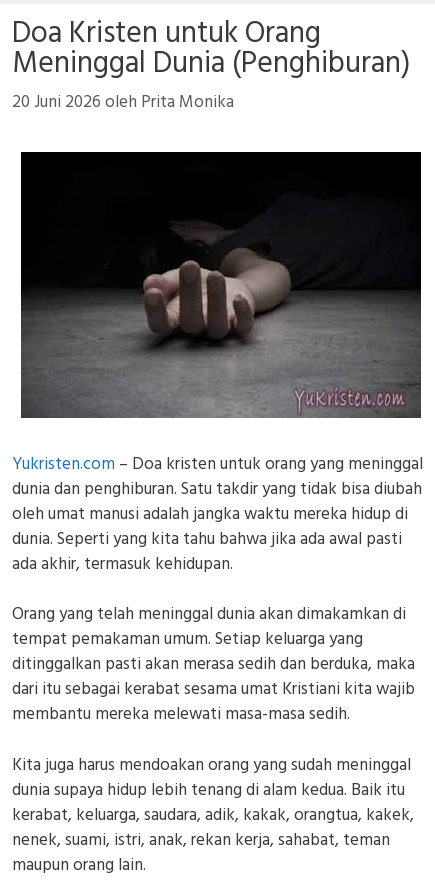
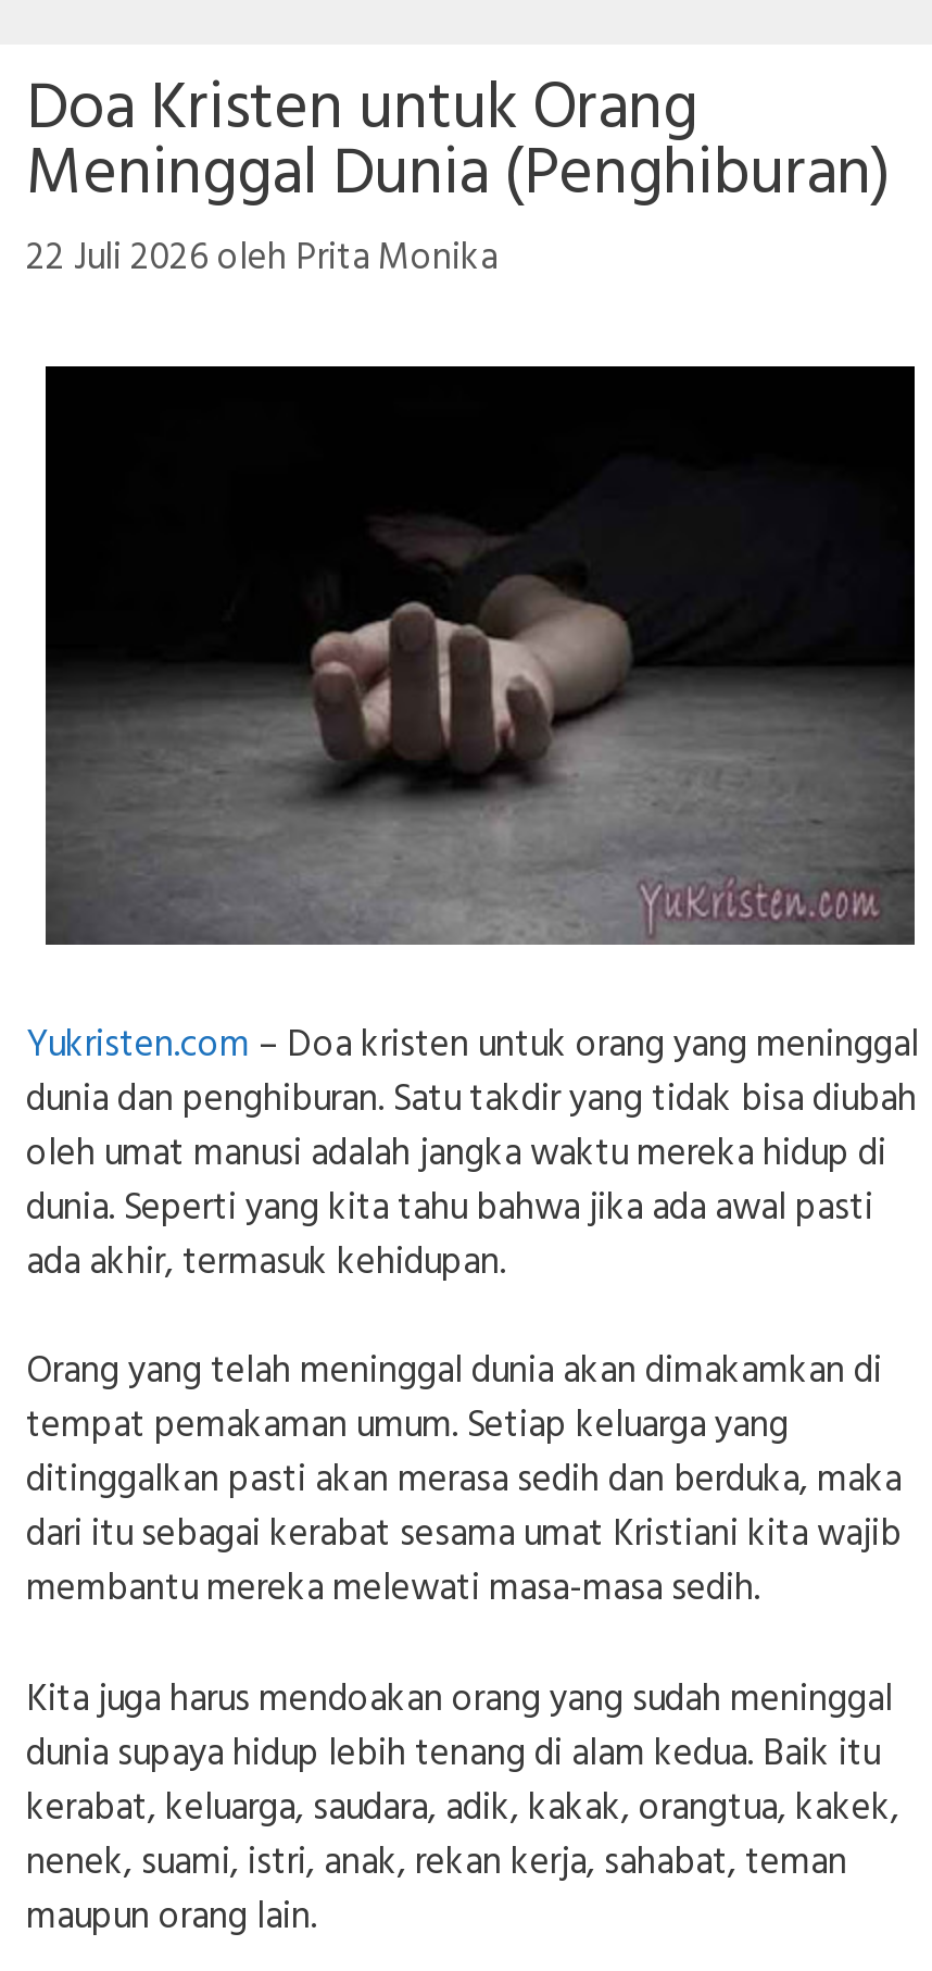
[12,88,234,115] 20 Juni 2026 oleh Prita Monika -> [26,228,498,287] 22 Juli 2026 oleh Prita Monika

